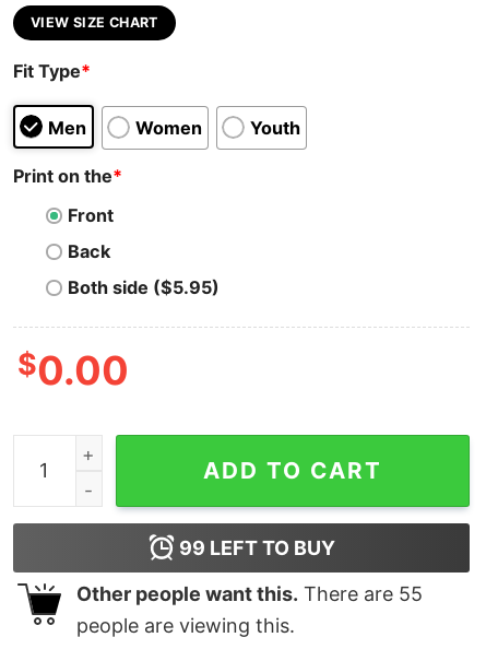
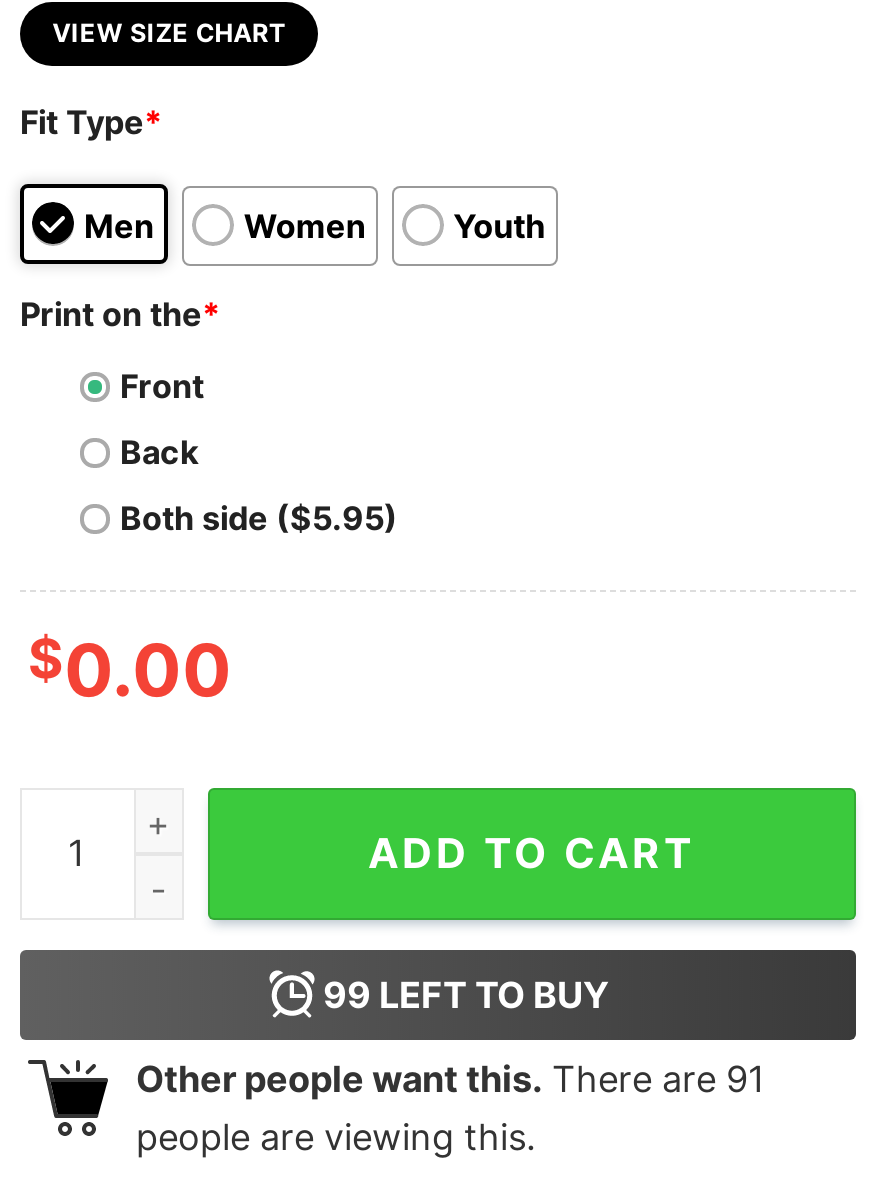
[76,582,423,605] Other people want this. There are 55 -> [136,1057,764,1099] Other people want this. There are 91

